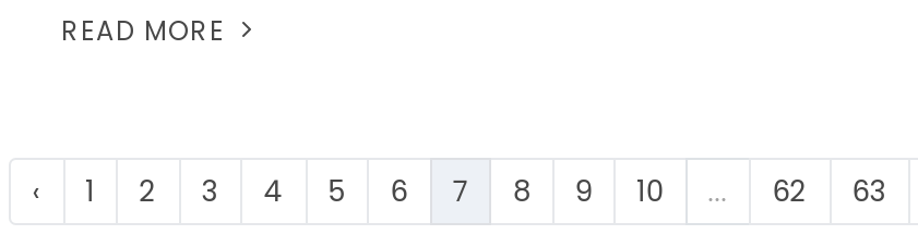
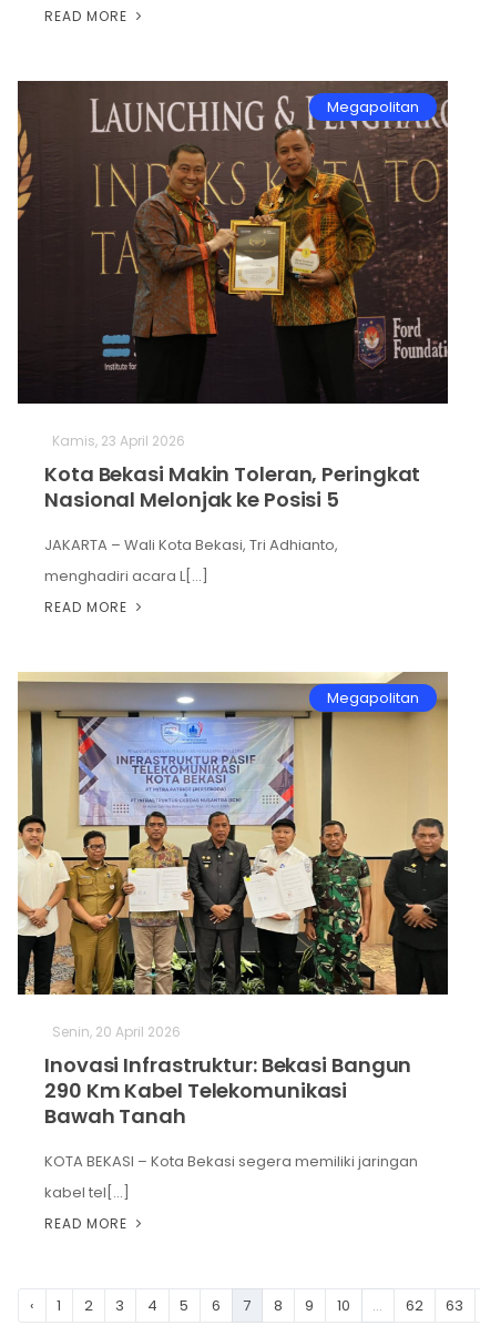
none -> [17,80,449,405] [image] | Megapolitan
none -> [17,671,449,996] [image] | Megapolitan
none -> [44,432,421,617] Kamis, 23 April 2026 | Kota Bekasi Makin Toleran, Peringkat | Nasional Melonjak ke Posisi 5 | JAKARTA – Wali Kota Bekasi, Tri Adhianto, | menghadiri acara L[...] | READ MORE
none -> [44,1022,418,1233] Senin, 20 April 2026 | Inovasi Infrastruktur: Bekasi Bangun | 290 Km Kabel Telekomunikasi | Bawah Tanah | KOTA BEKASI – Kota Bekasi segera memiliki jaringan | kabel tel[...] | READ MORE

